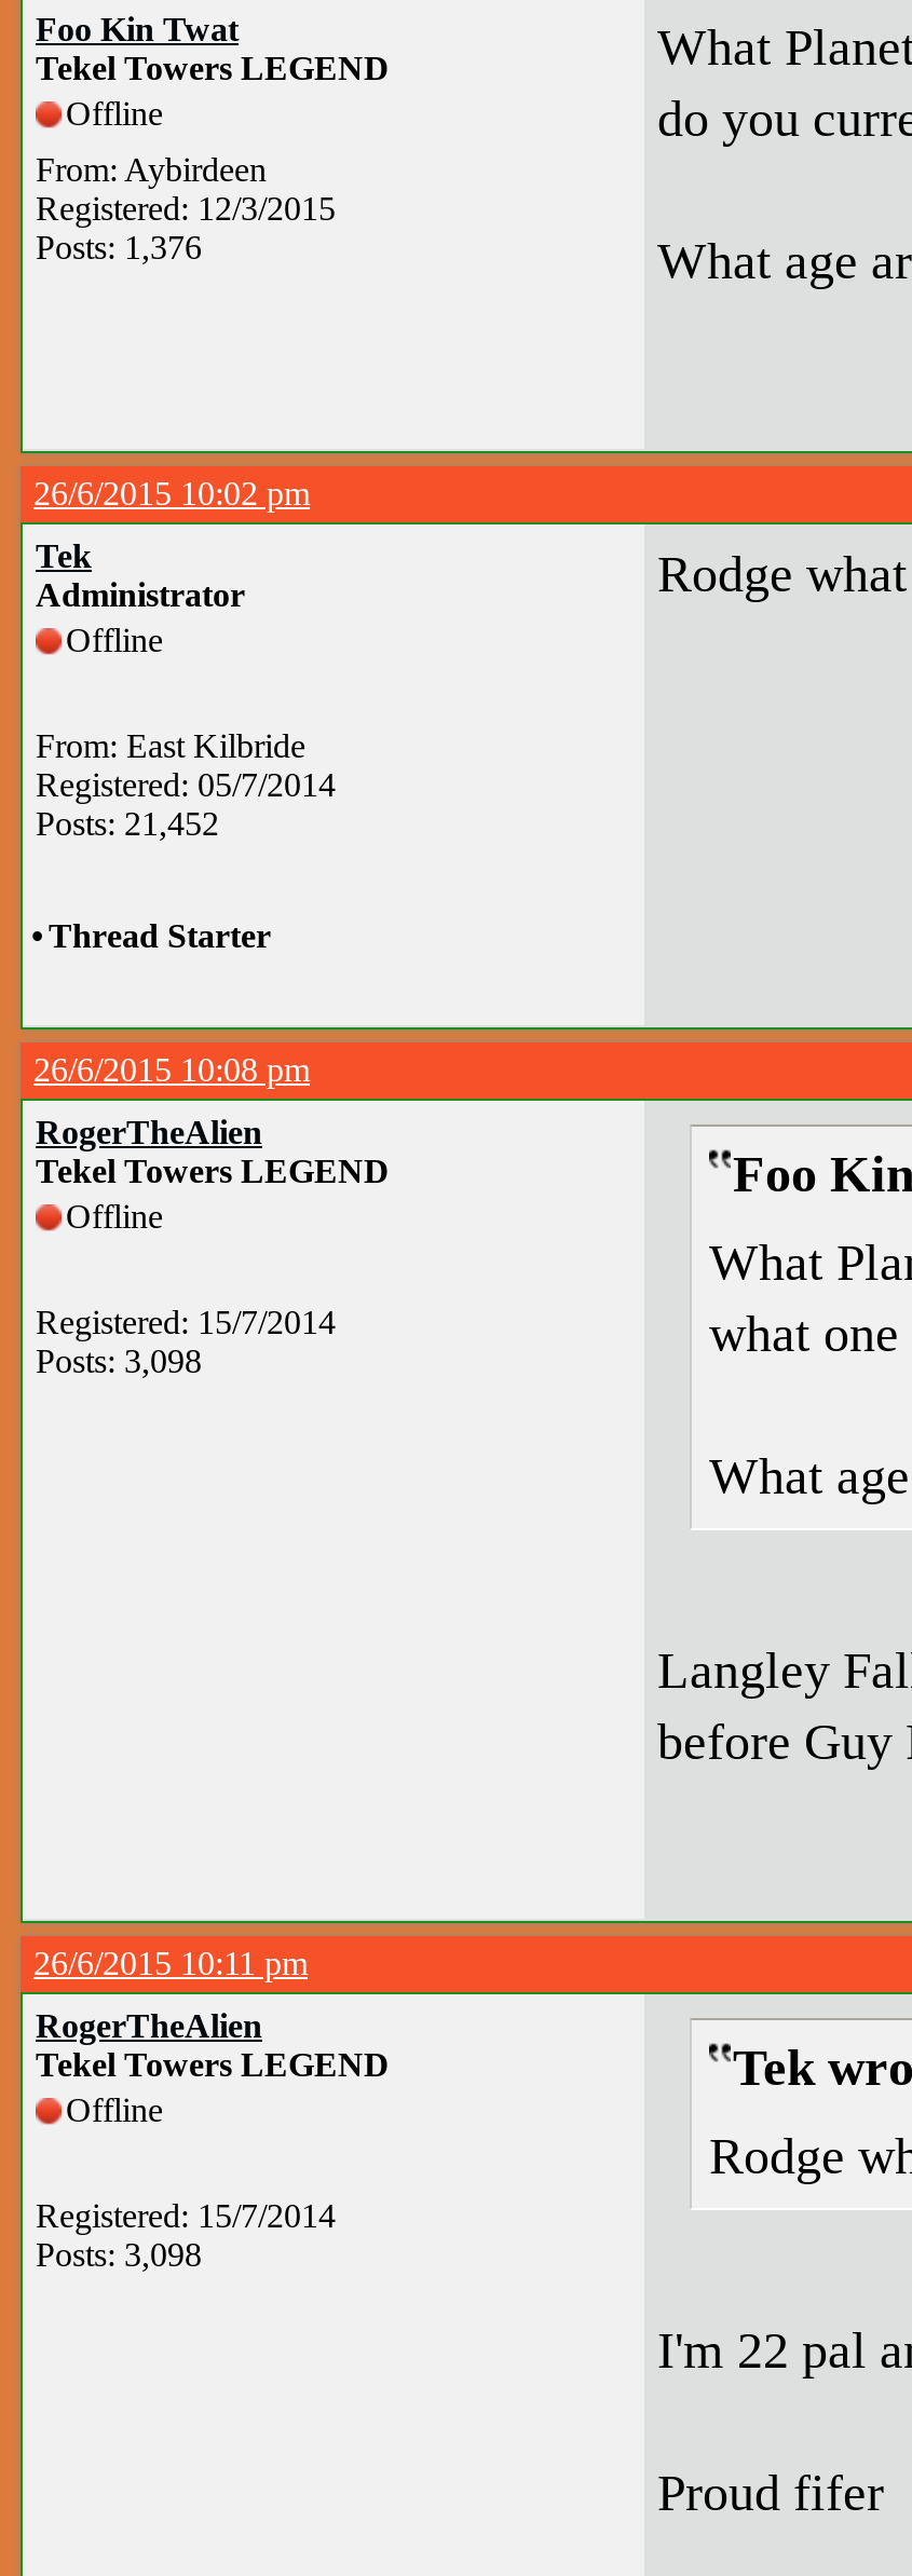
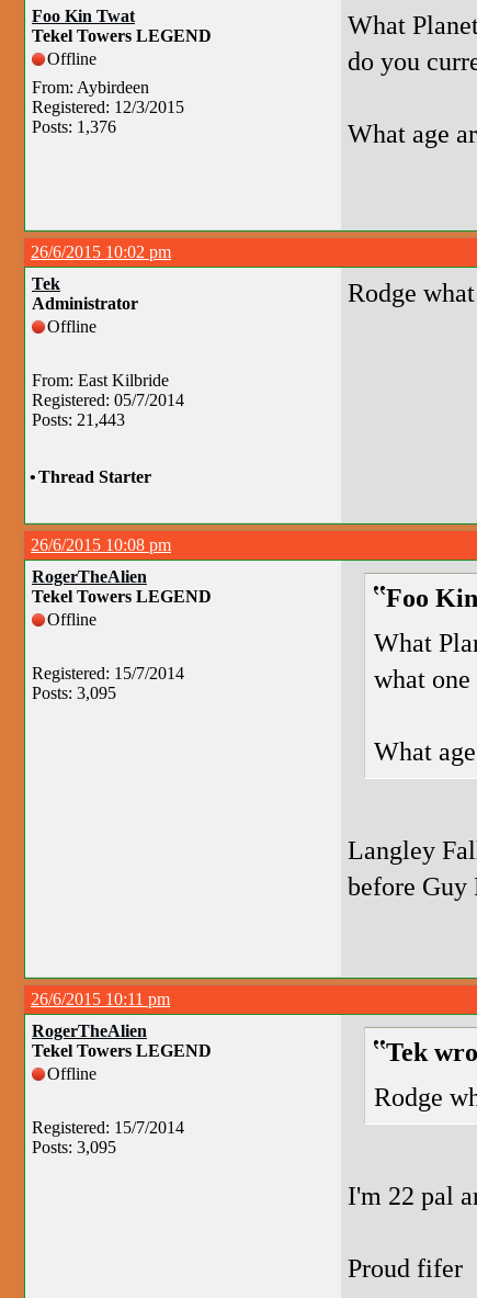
[36,805,219,842] Posts: 21,452 -> [32,410,125,429] Posts: 21,443
[36,1342,202,1379] Posts: 3,098 -> [32,684,116,702] Posts: 3,095
[36,2236,202,2273] Posts: 3,098 -> [32,1138,116,1156] Posts: 3,095

